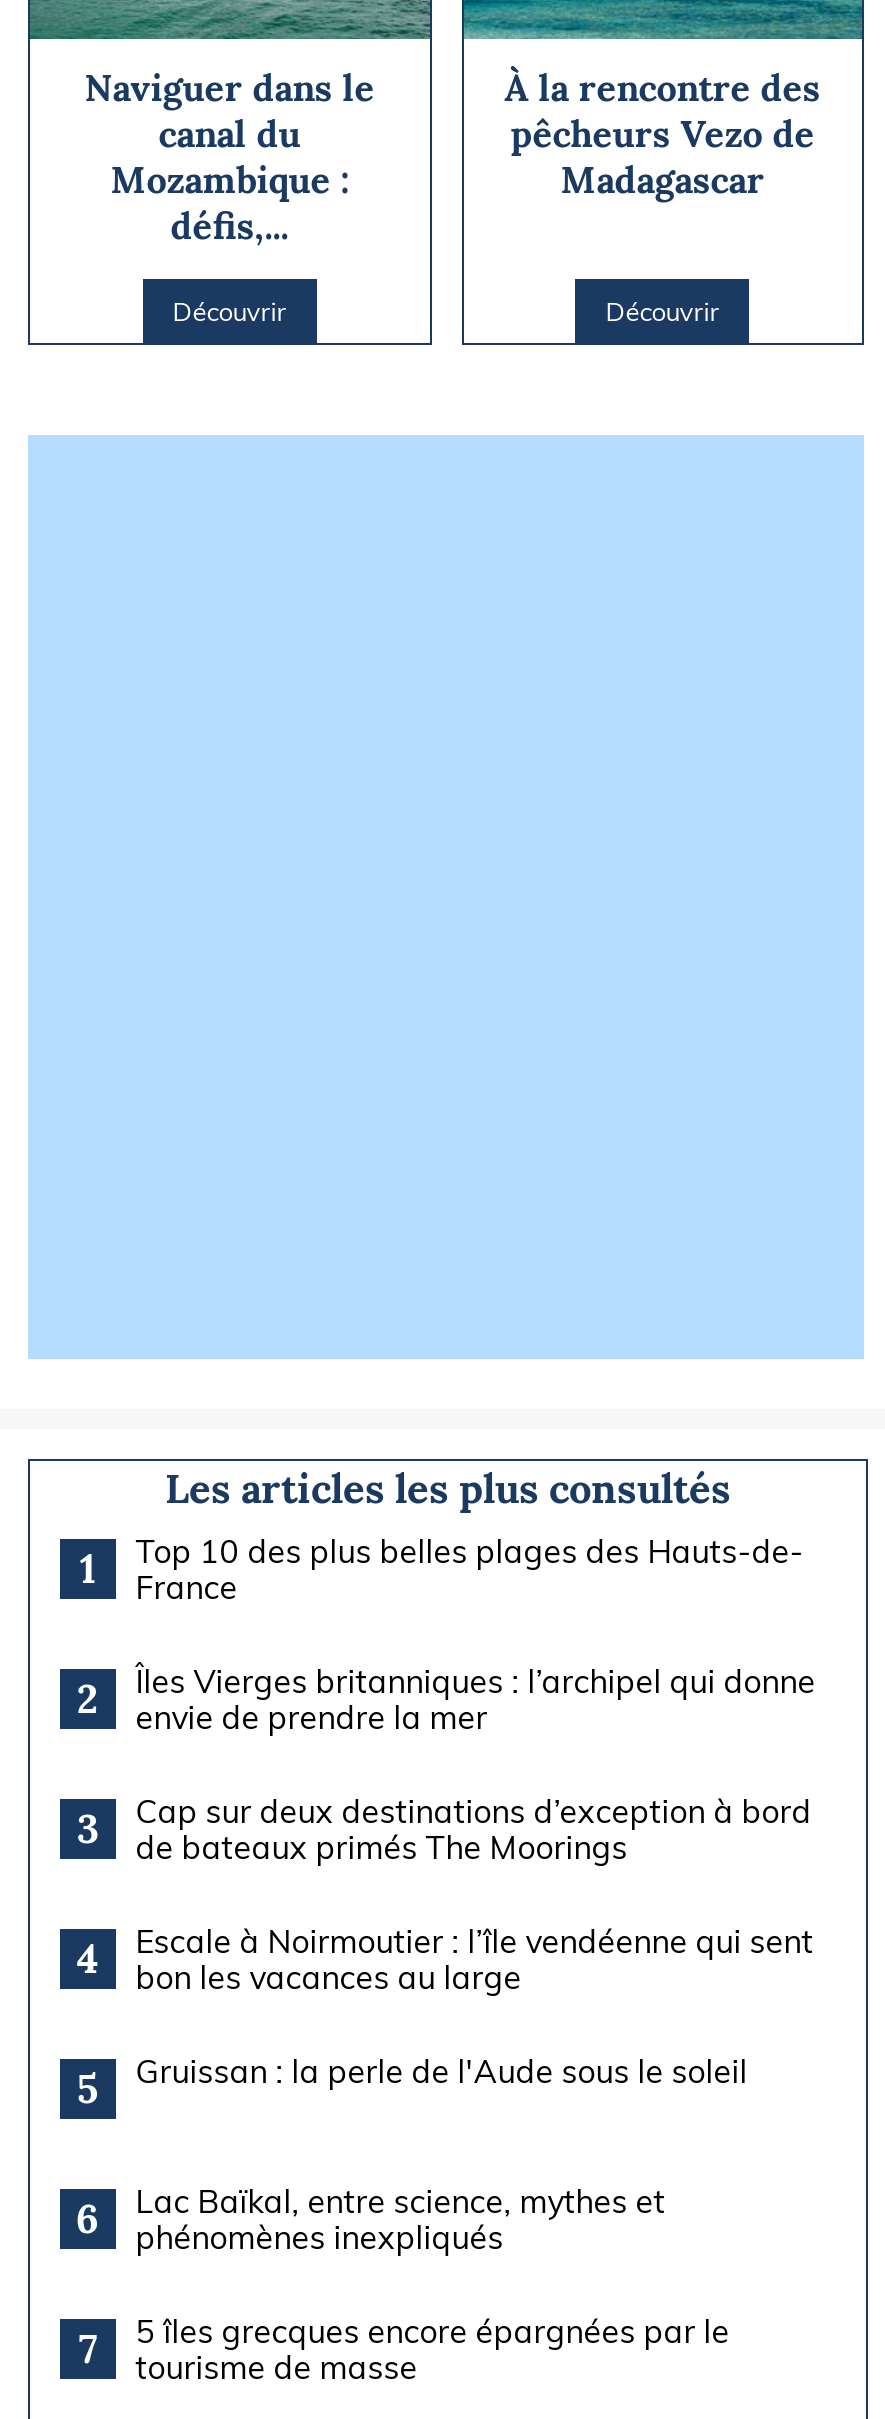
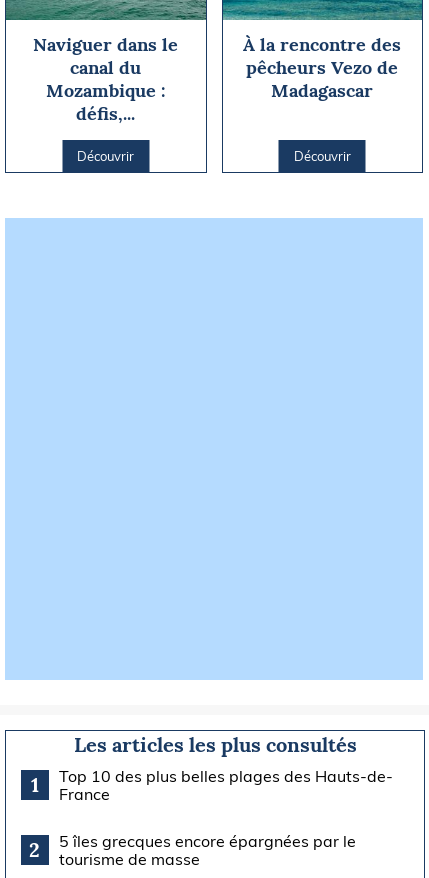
[76,1662,815,2374] Îles Vierges britanniques : l’archipel qui donne | envie de prendre la mer | 3 | Cap sur deux destinations d’exception à bord | de bateaux primés The Moorings | 4 | Escale à Noirmoutier : l’île vendéenne qui sent | bon les vacances au large | 5 | Gruissan : la perle de l'Aude sous le soleil | 6 | Lac Baïkal, entre science, mythes et | phénomènes inexpliqués | 7 -> none

